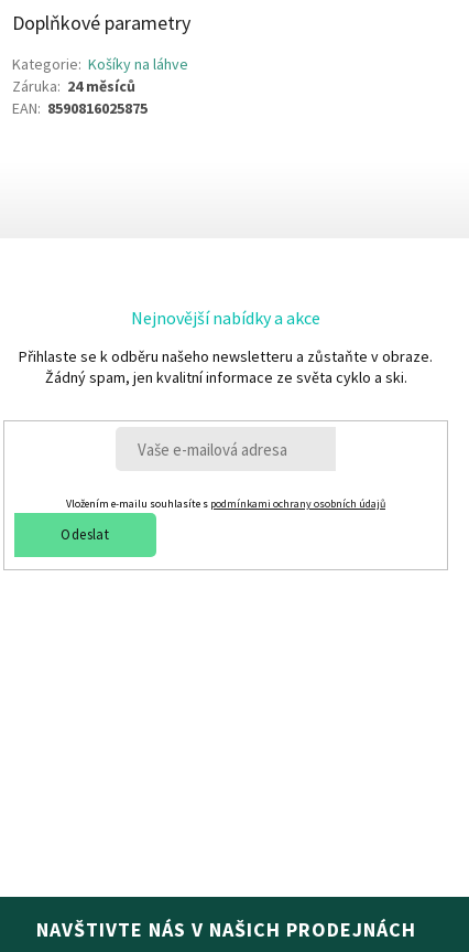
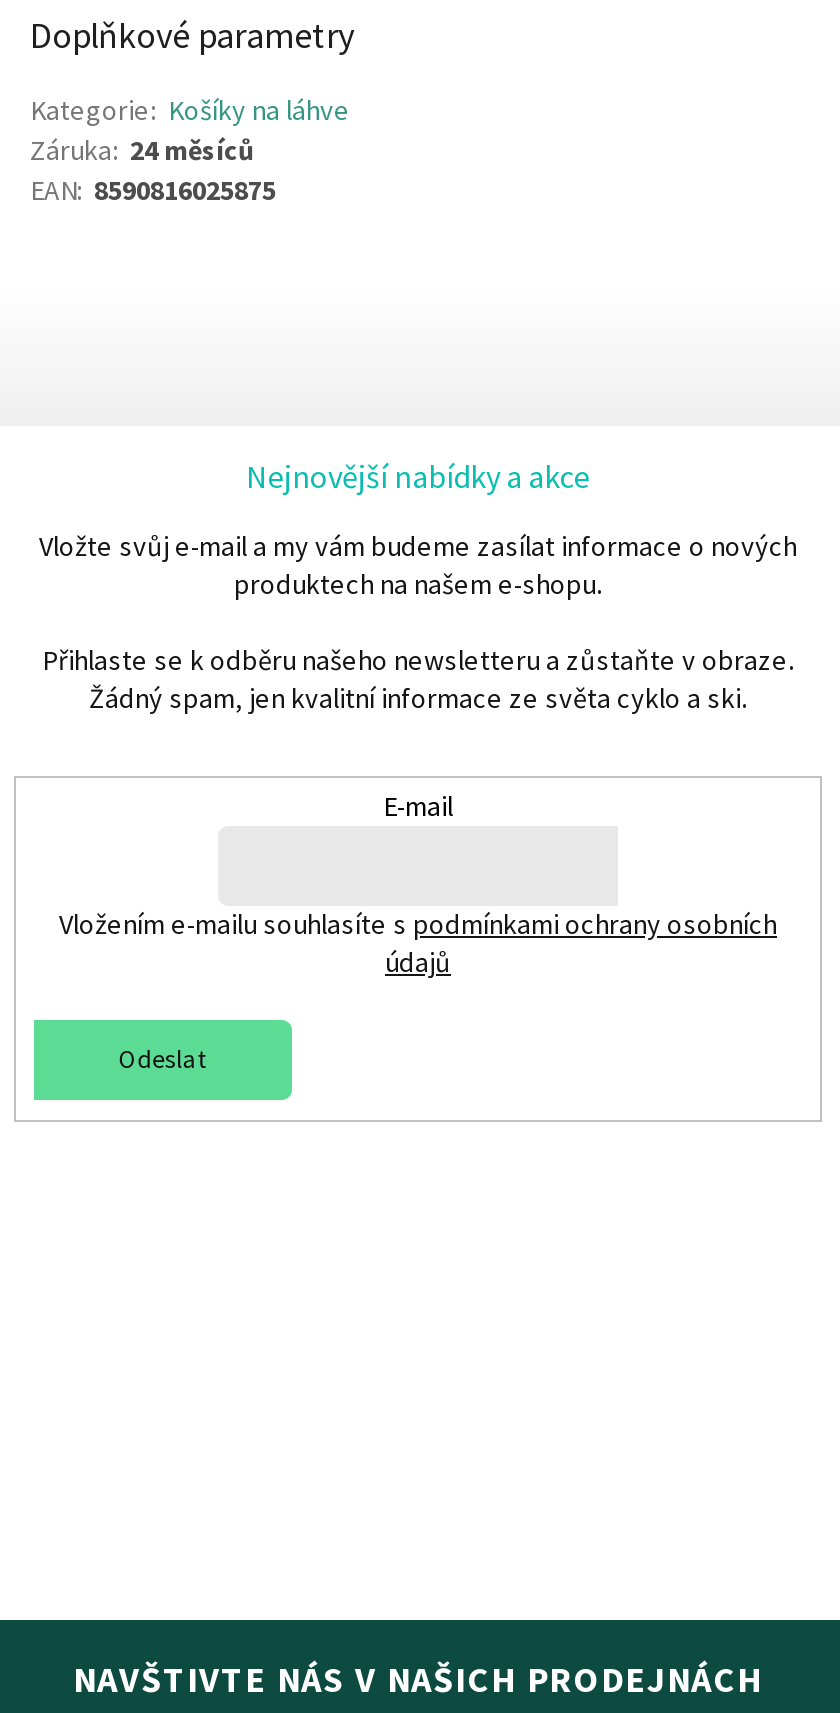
moved [131,307,320,329] -> [246,456,590,496]: Nejnovější nabídky a akce
none -> [39,528,797,602] Vložte svůj e-mail a my vám budeme zasílat informace o nových | produktech na našem e-shopu.
[66,497,385,511] Vložením e-mailu souhlasíte s podmínkami ochrany osobních údajů -> [59,788,777,980] E-mail | Vložením e-mailu souhlasíte s podmínkami ochrany osobních | údajů
moved [61,525,109,544] -> [119,1042,206,1076]: Odeslat

